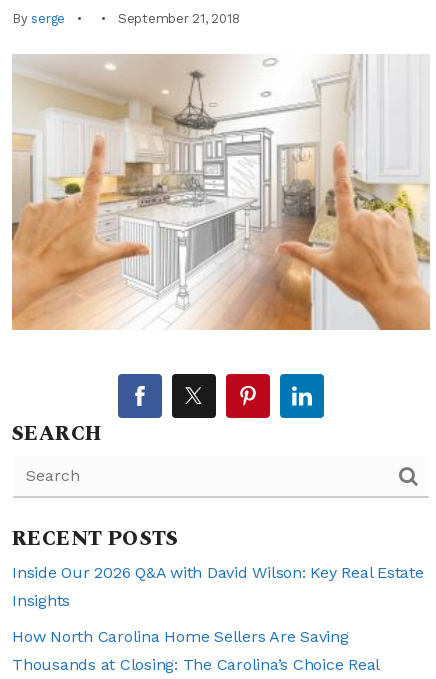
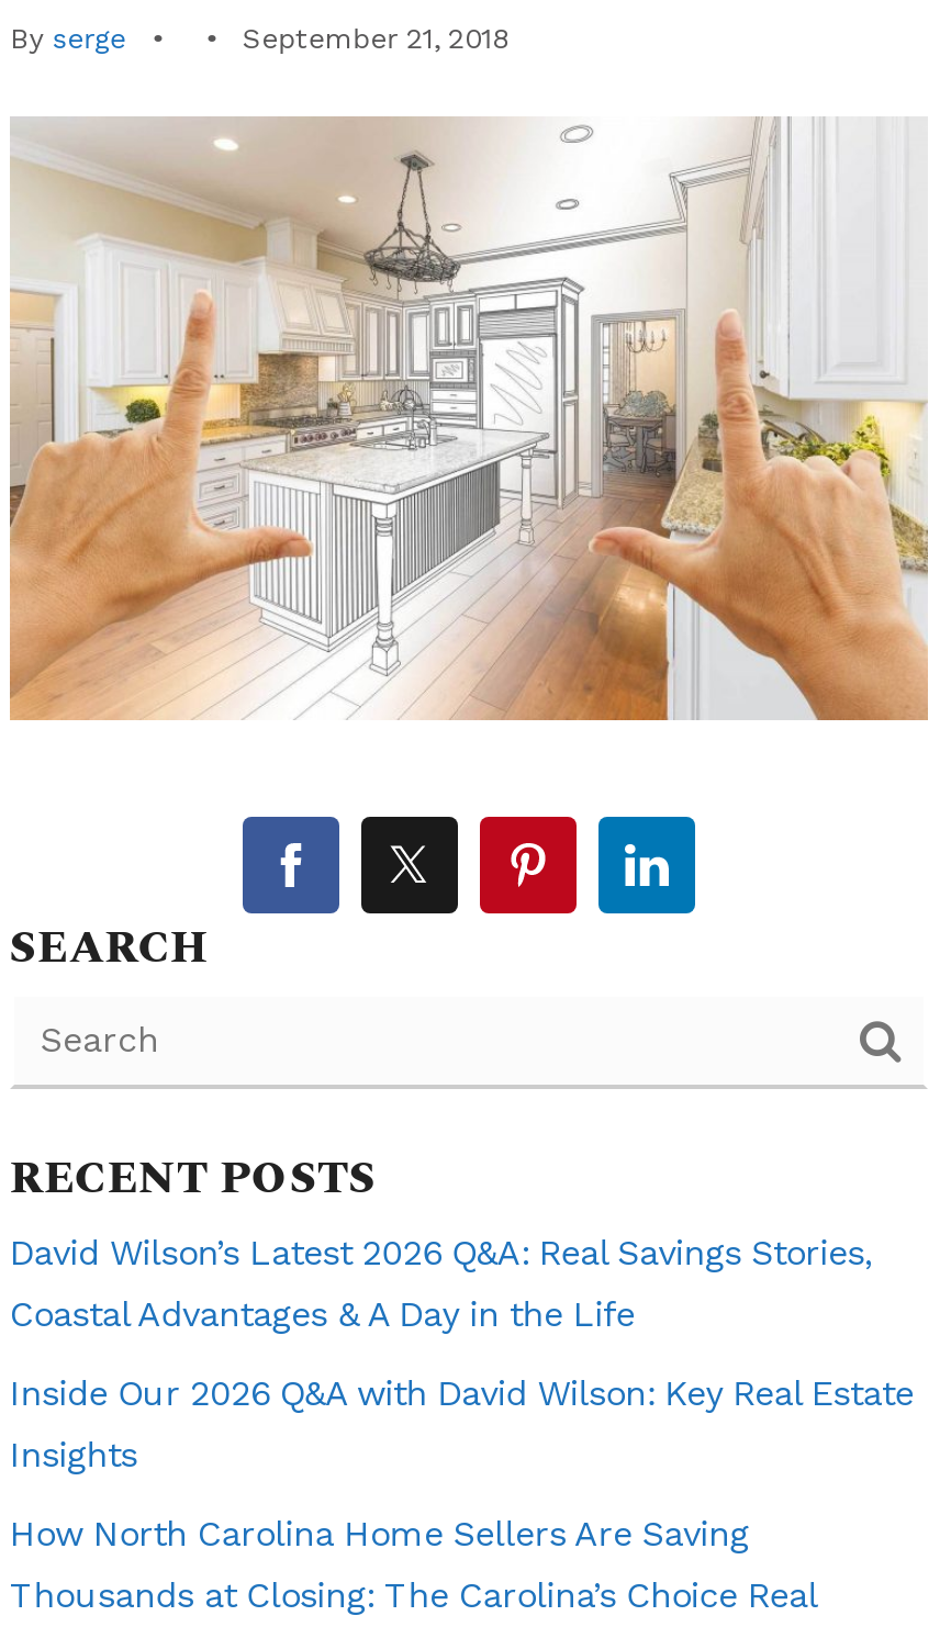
none -> [10,1233,873,1336] David Wilson’s Latest 2026 Q&A: Real Savings Stories, | Coastal Advantages & A Day in the Life

